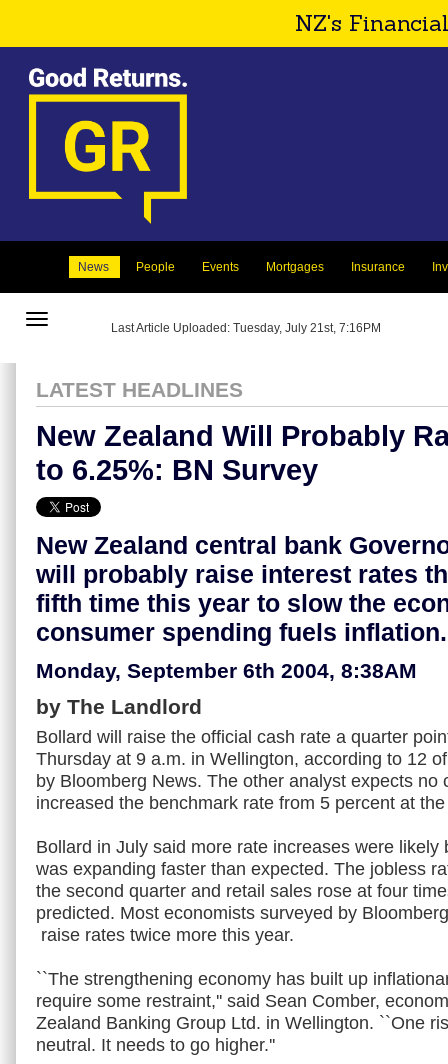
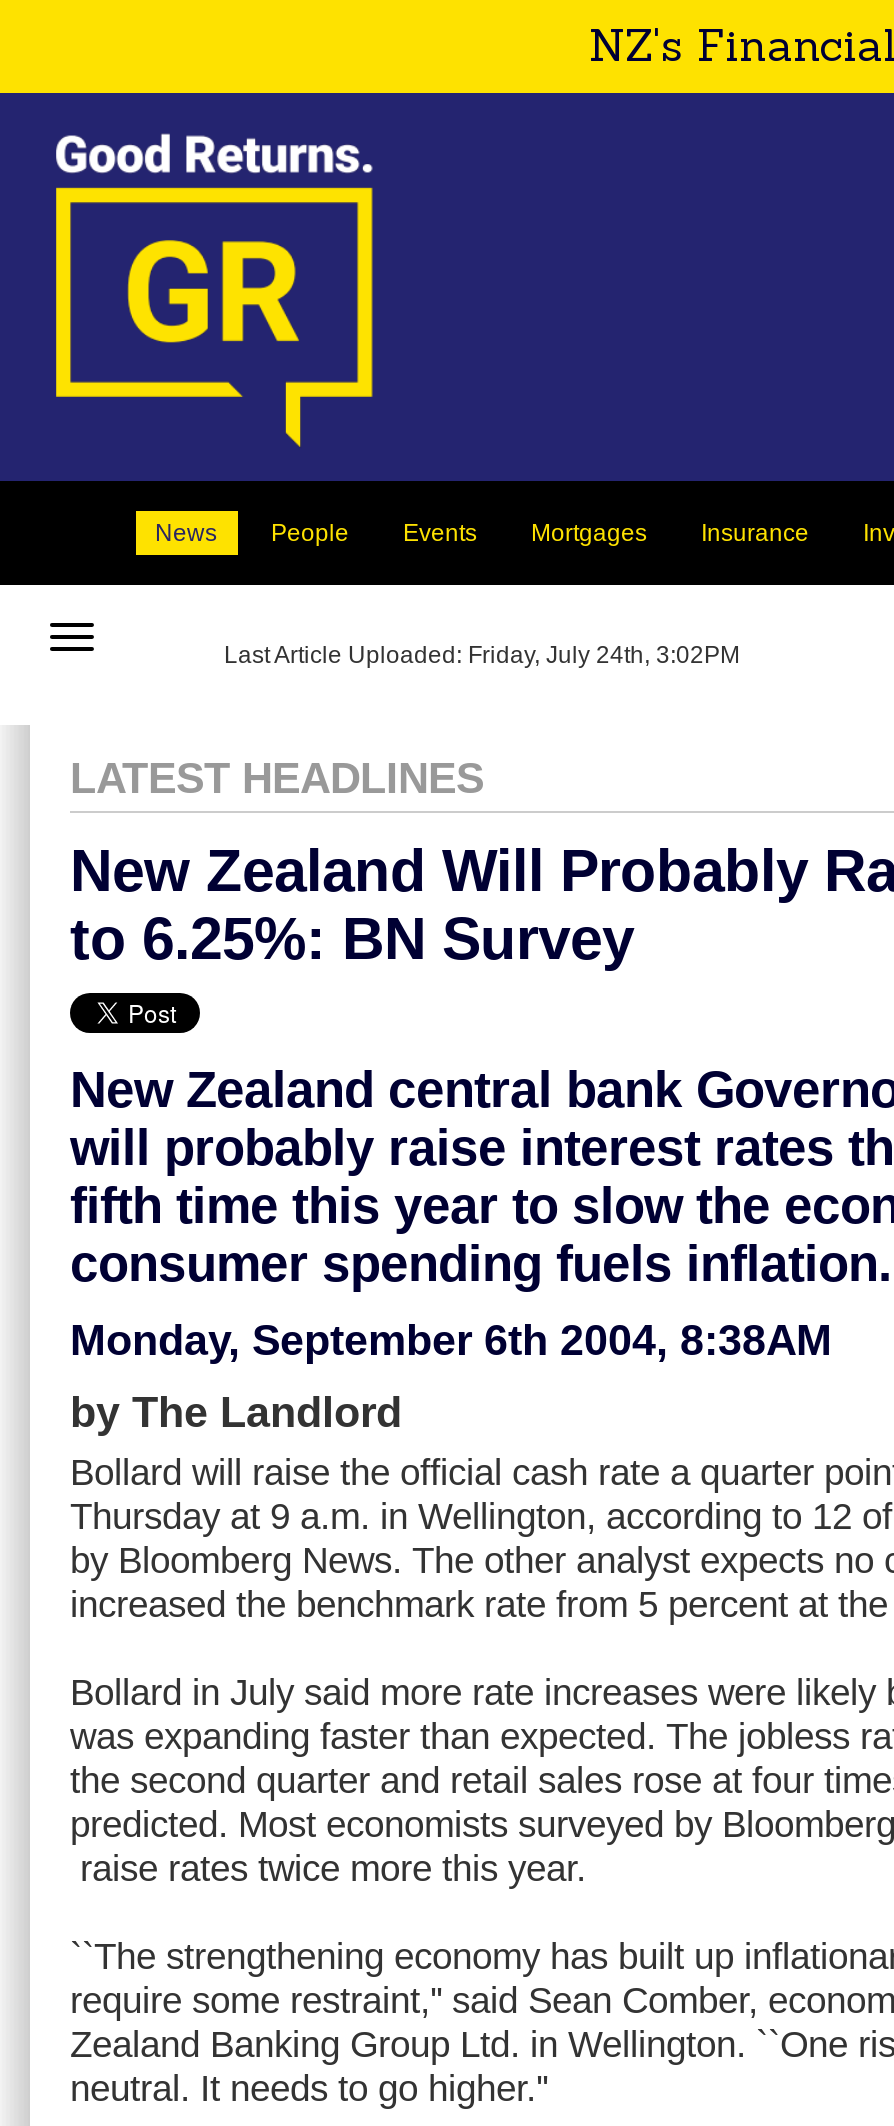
[111,321,381,335] Last Article Uploaded: Tuesday, July 21st, 7:16PM -> [224,641,740,669] Last Article Uploaded: Friday, July 24th, 3:02PM

